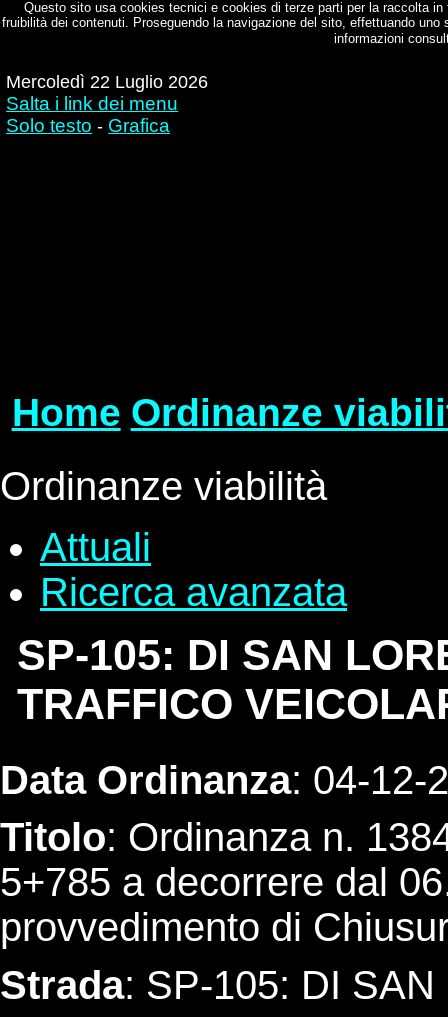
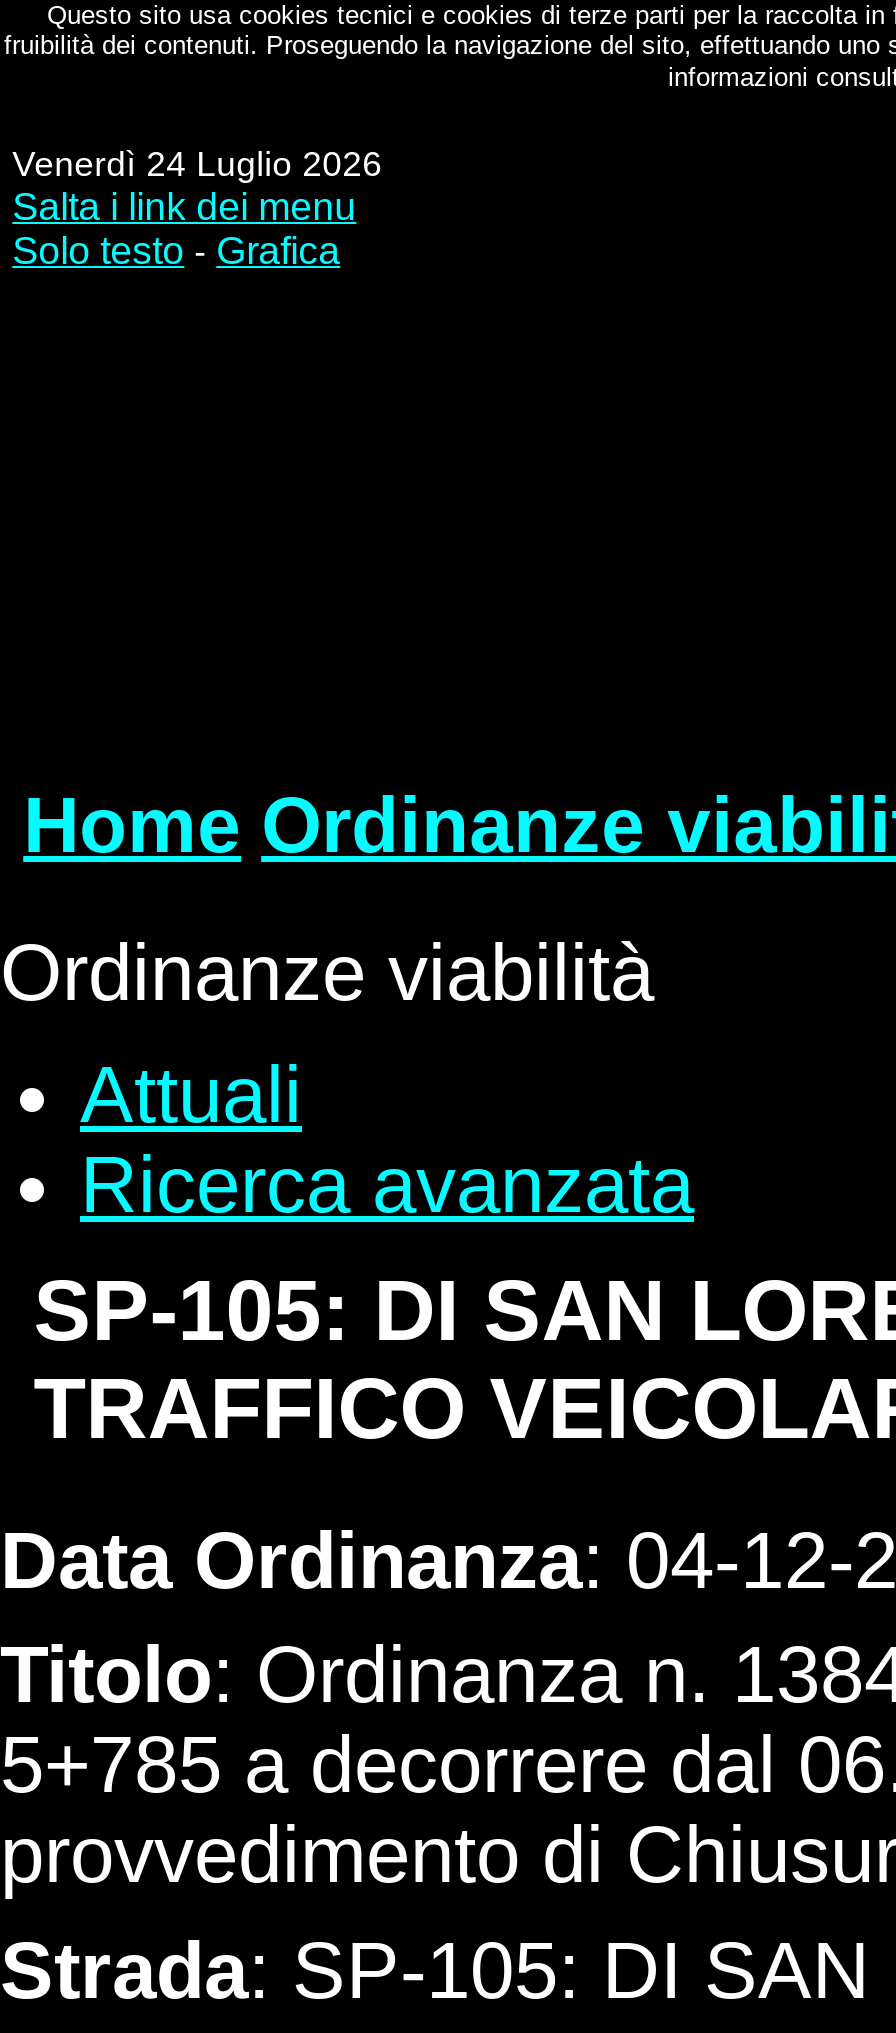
[6,72,208,92] Mercoledì 22 Luglio 2026 -> [12,143,382,183] Venerdì 24 Luglio 2026

